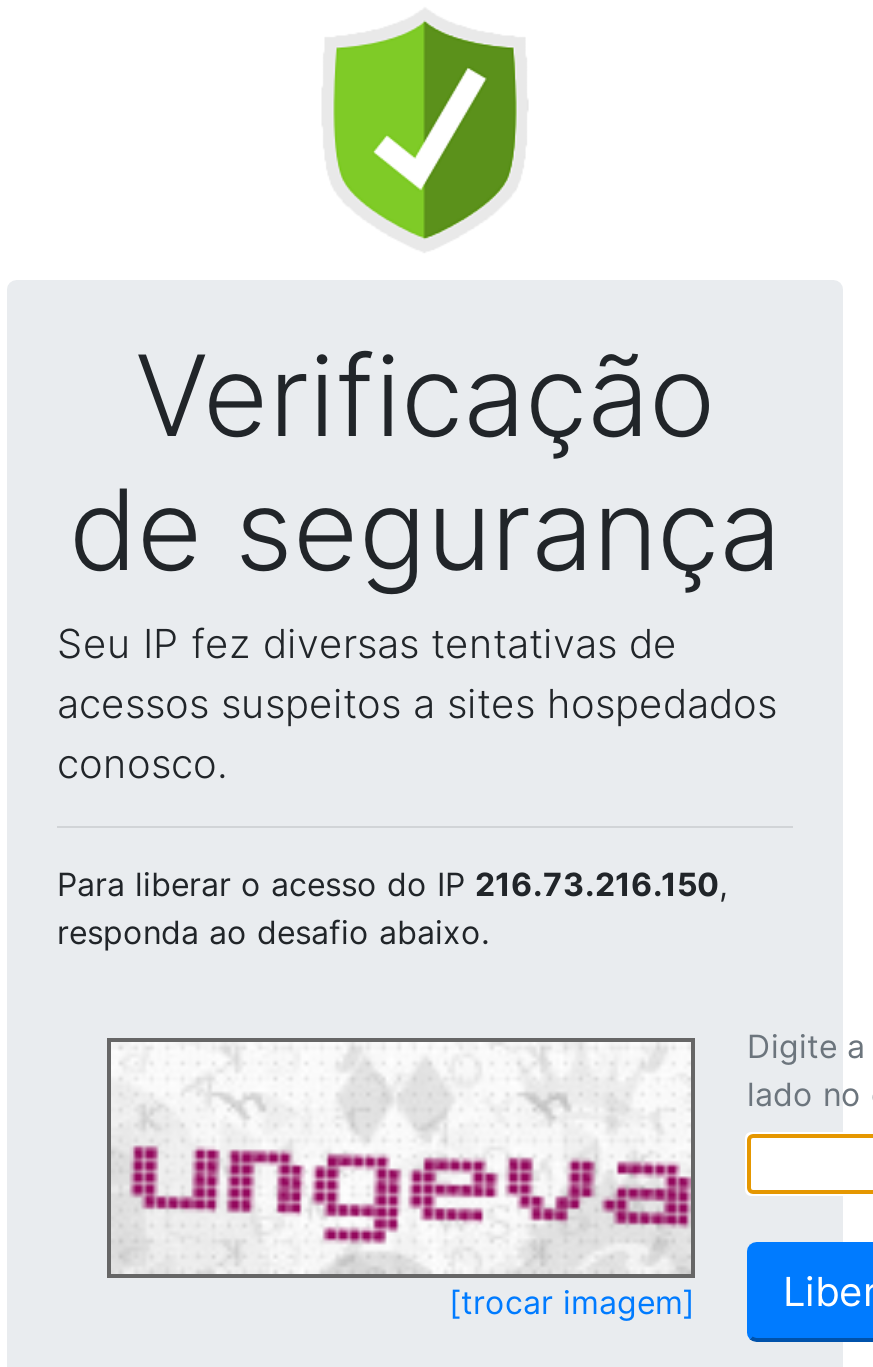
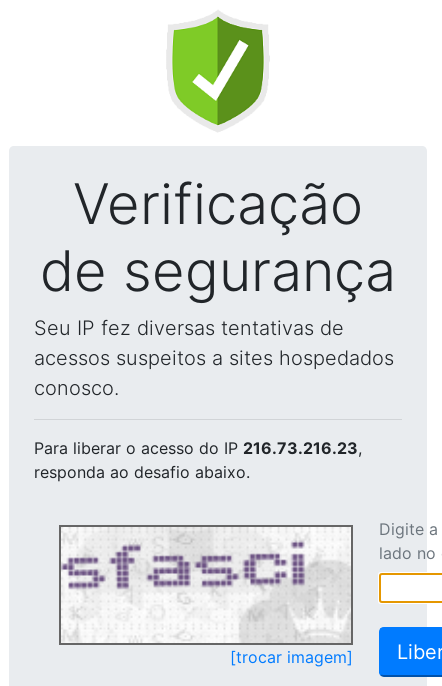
[57,864,727,904] Para liberar o acesso do IP 216.73.216.150, -> [34,438,362,458] Para liberar o acesso do IP 216.73.216.23,
[111,1050,693,1268] [image] -> [62,530,351,641] [image]

